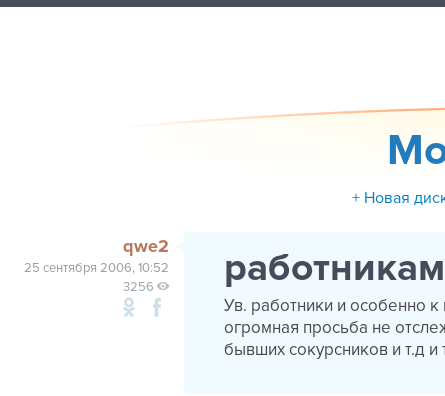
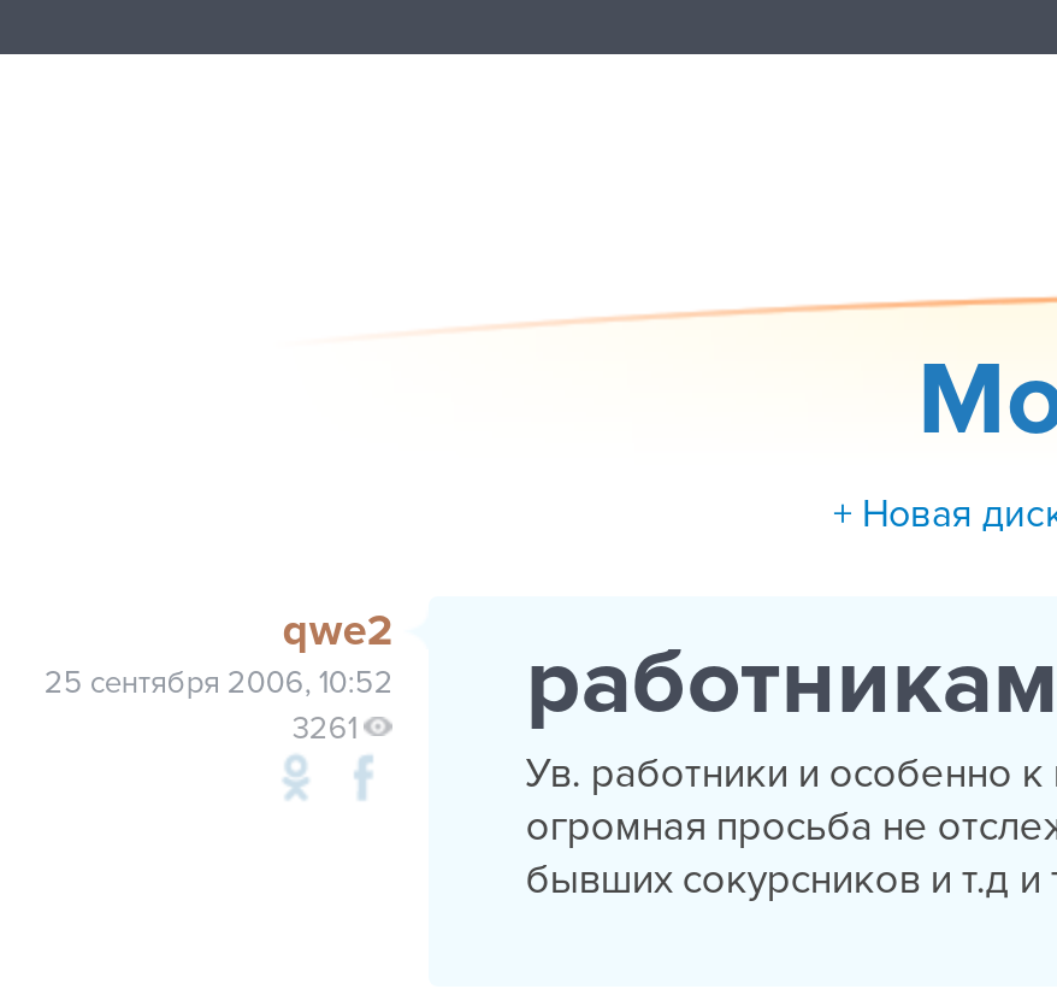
[123,279,154,295] 3256 -> [292,710,357,748] 3261

